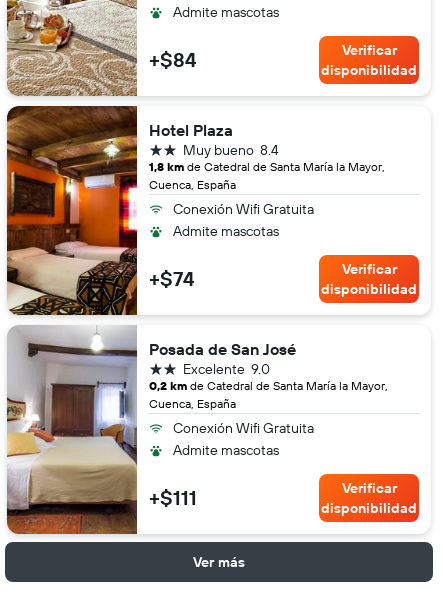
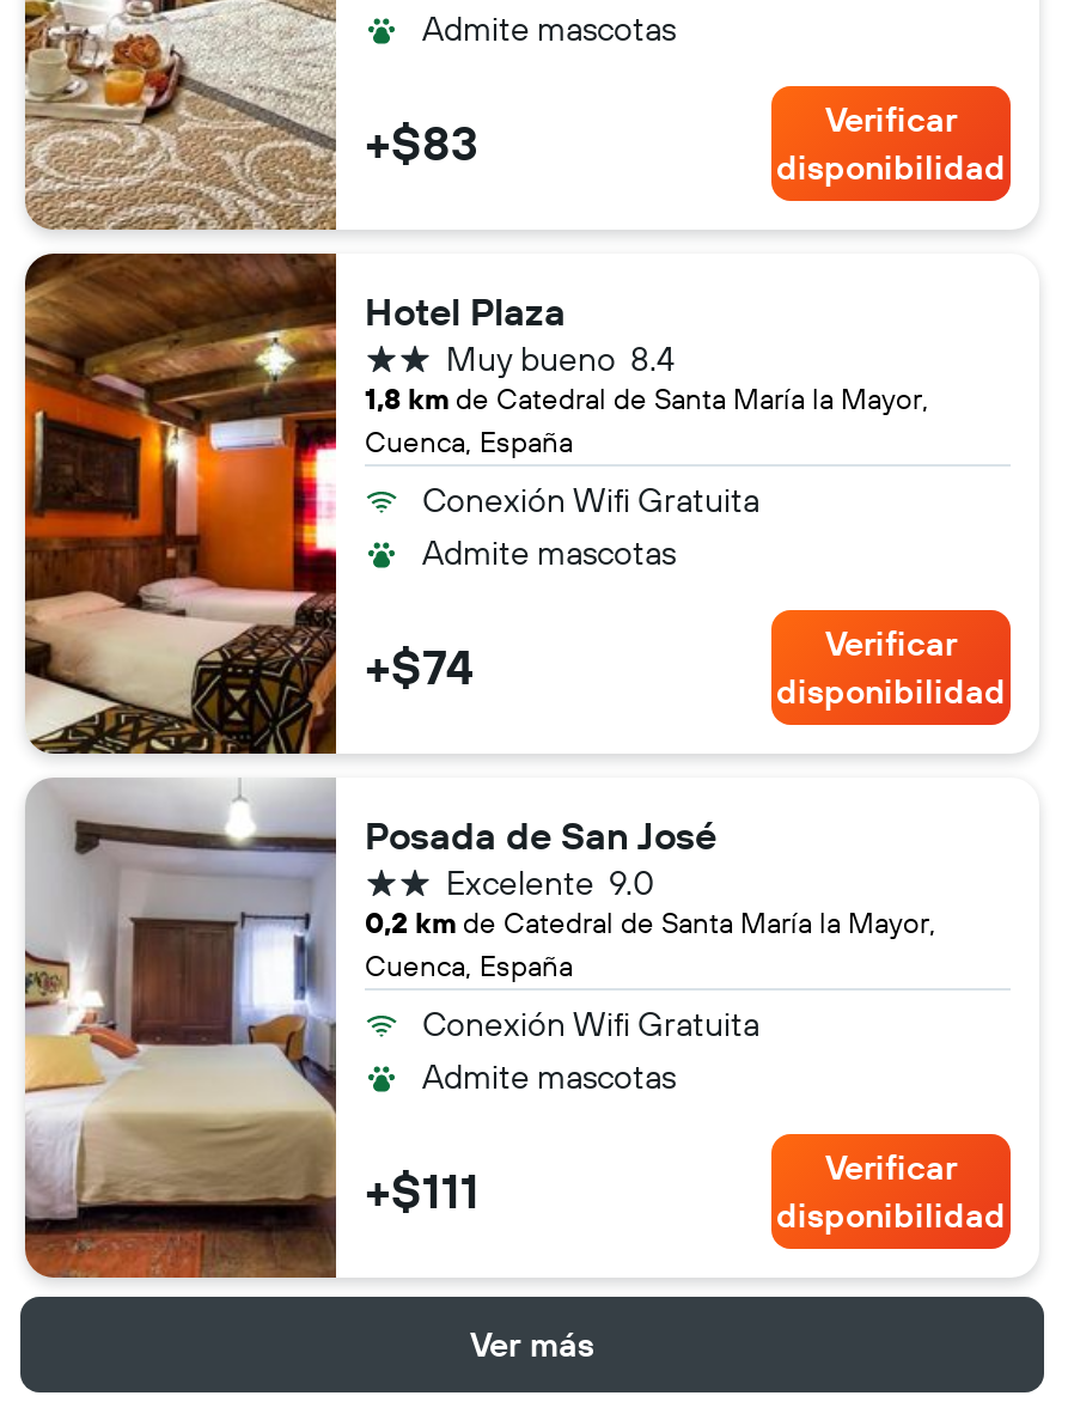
[149,47,196,72] +$84 -> [365,112,480,172] +$83

